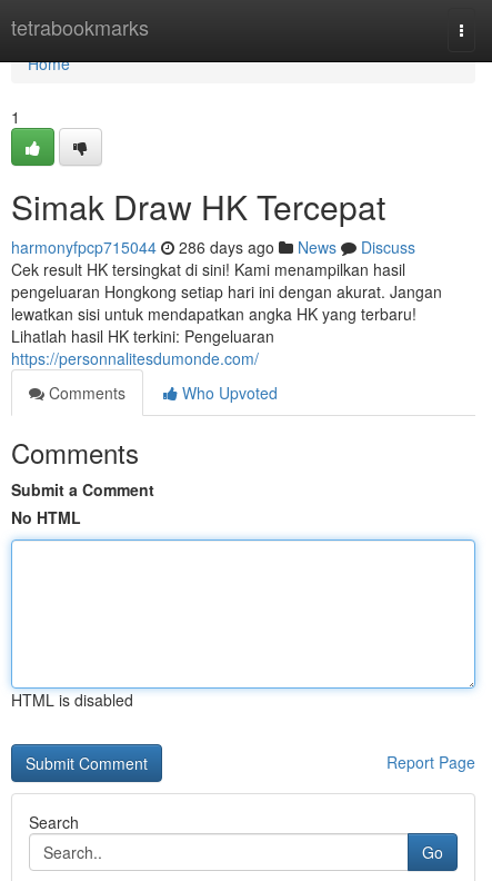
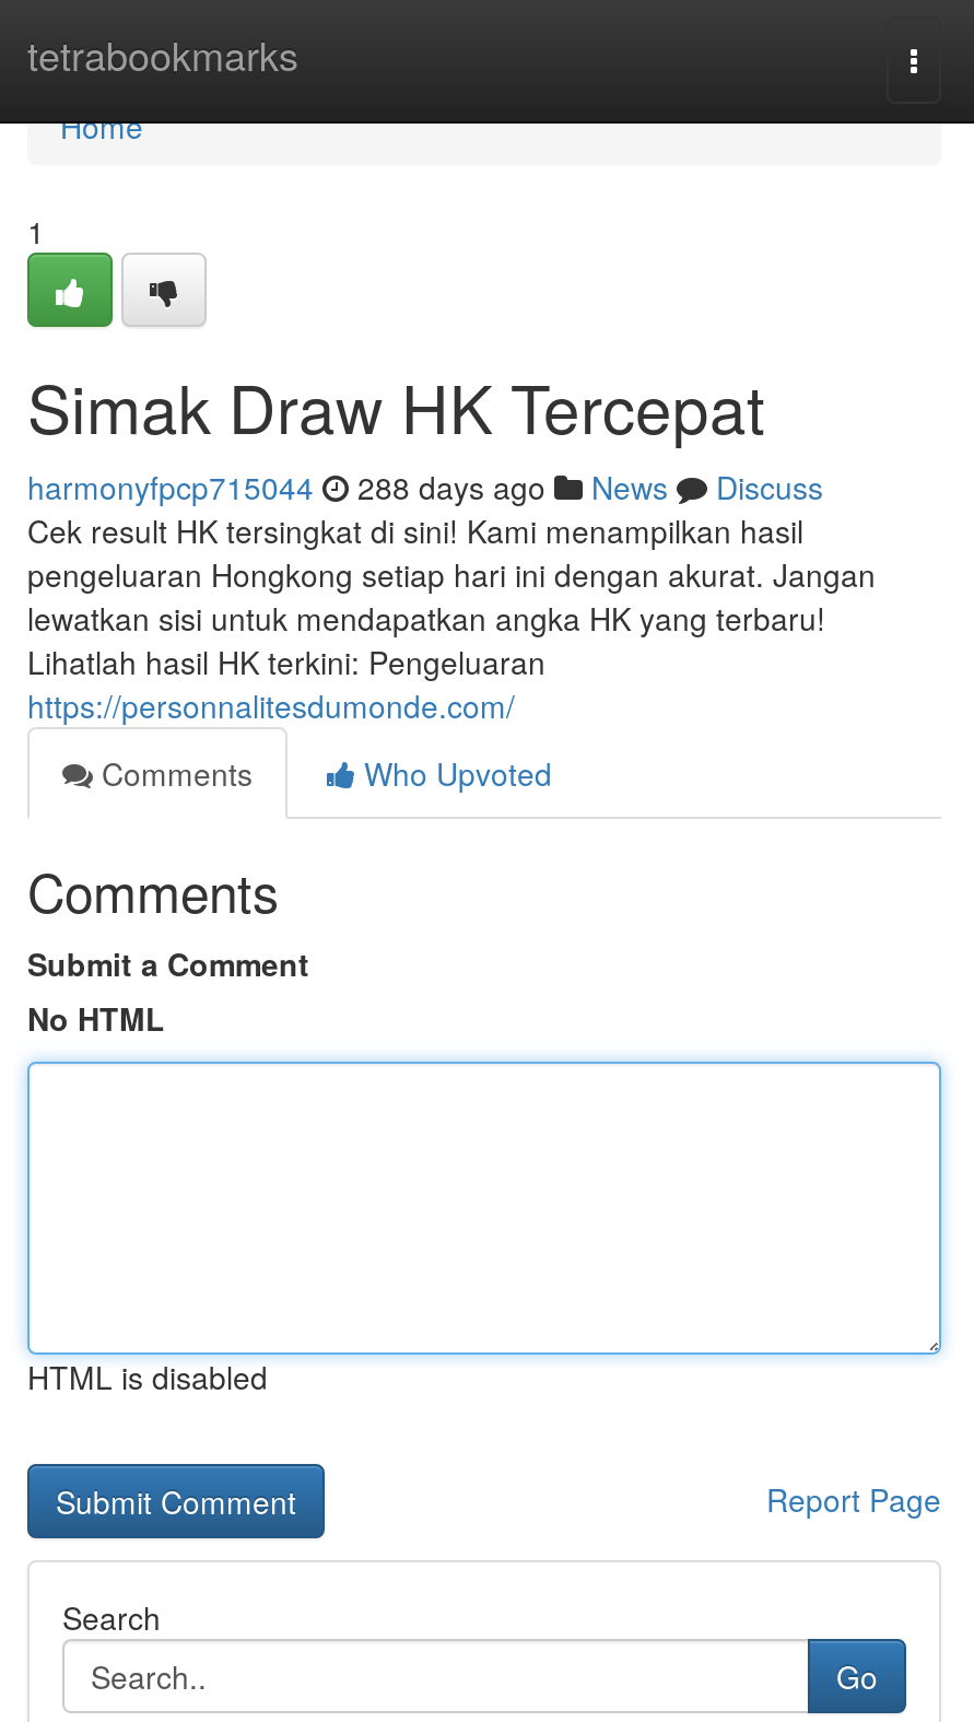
[11,236,415,258] harmonyfpcp715044 286 days ago News Discuss -> [27,465,823,508] harmonyfpcp715044 288 days ago News Discuss

